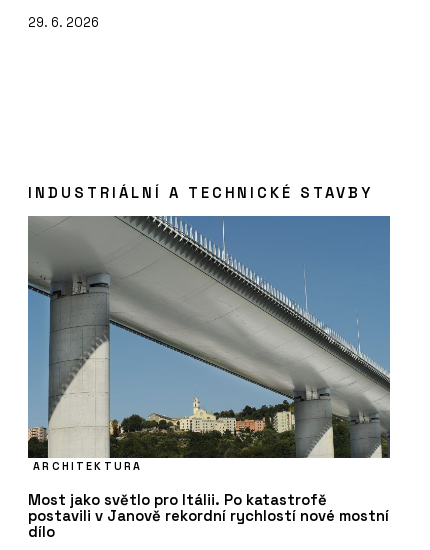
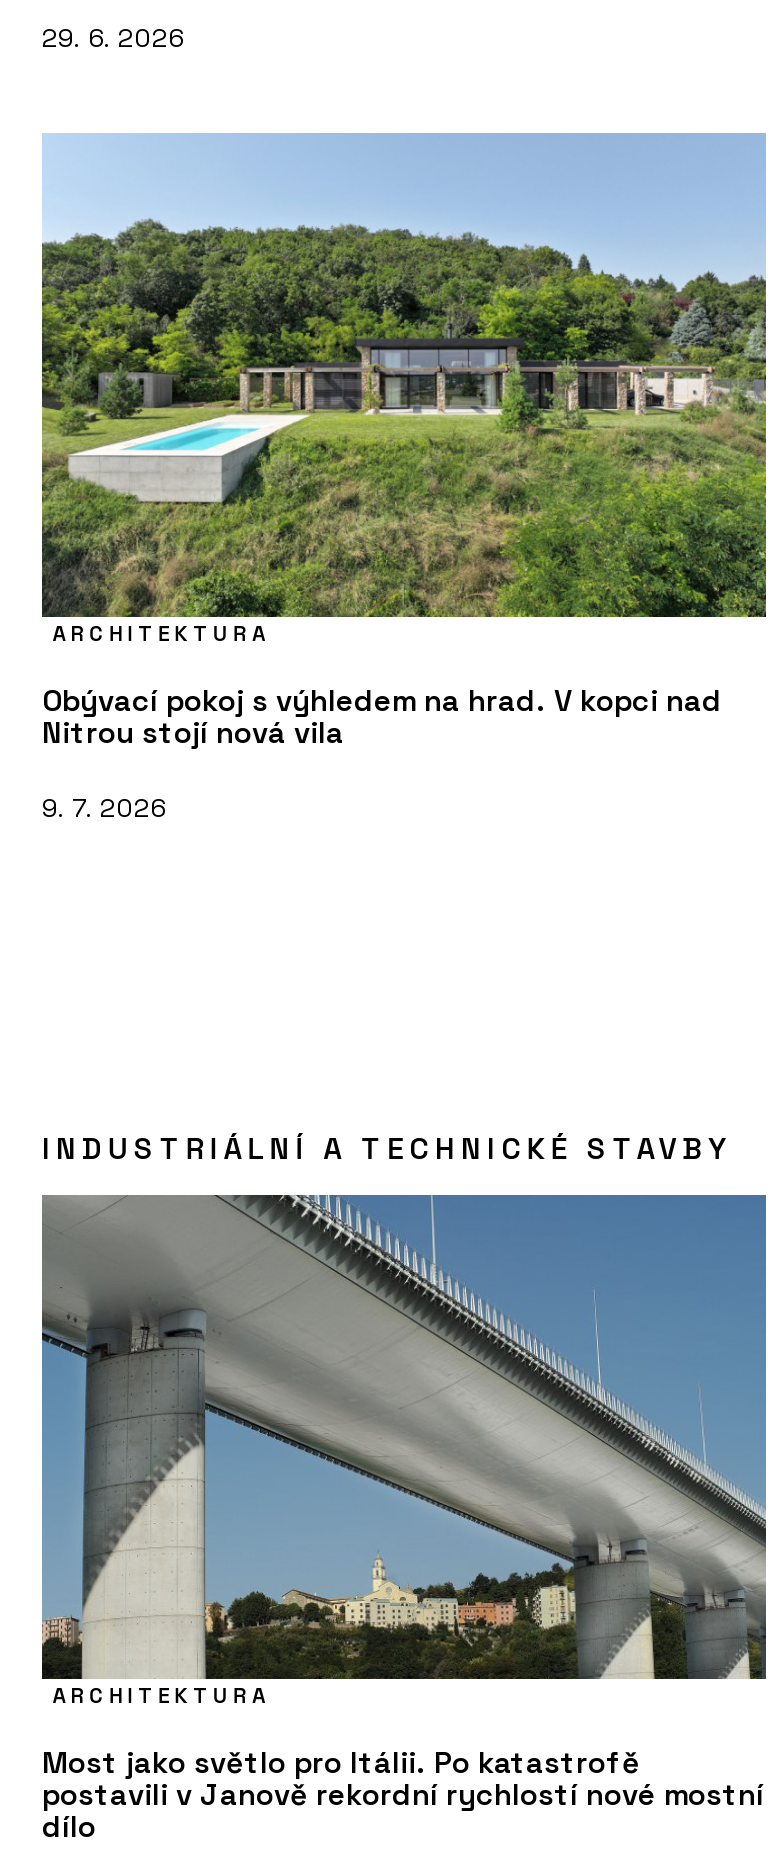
none -> [40,132,768,825] [image] | ARCHITEKTURA | Obývací pokoj s výhledem na hrad. V kopci nad | Nitrou stojí nová vila | 9. 7. 2026

